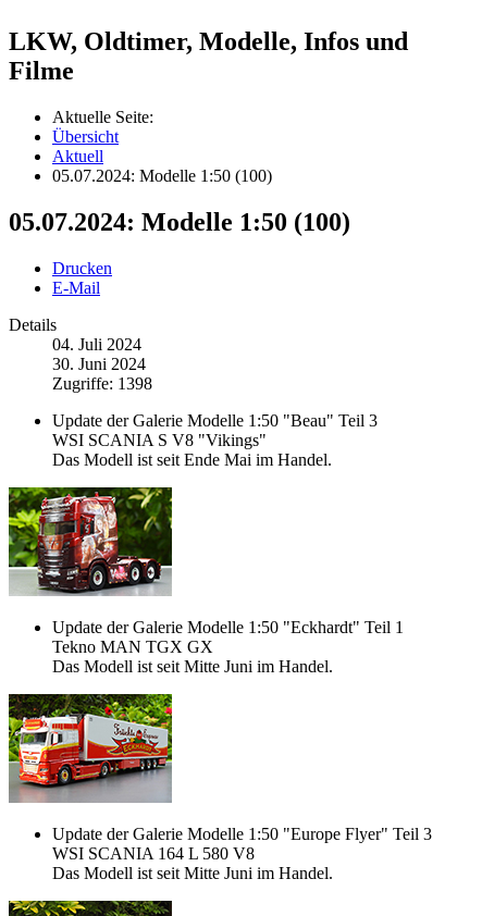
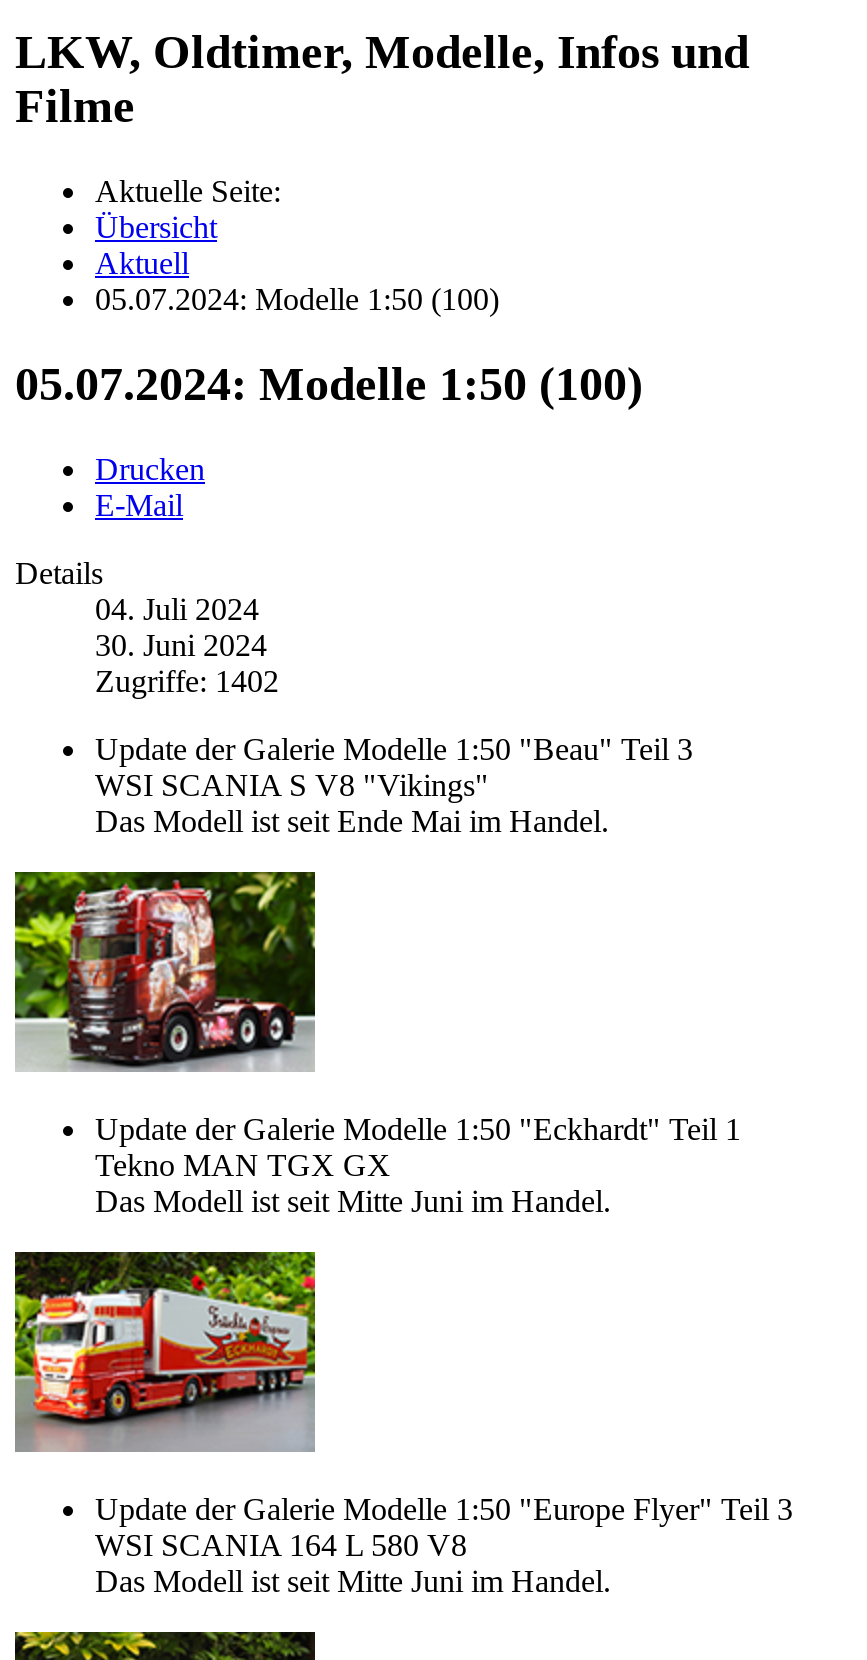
[52,374,152,393] Zugriffe: 1398 -> [95,664,279,698] Zugriffe: 1402

